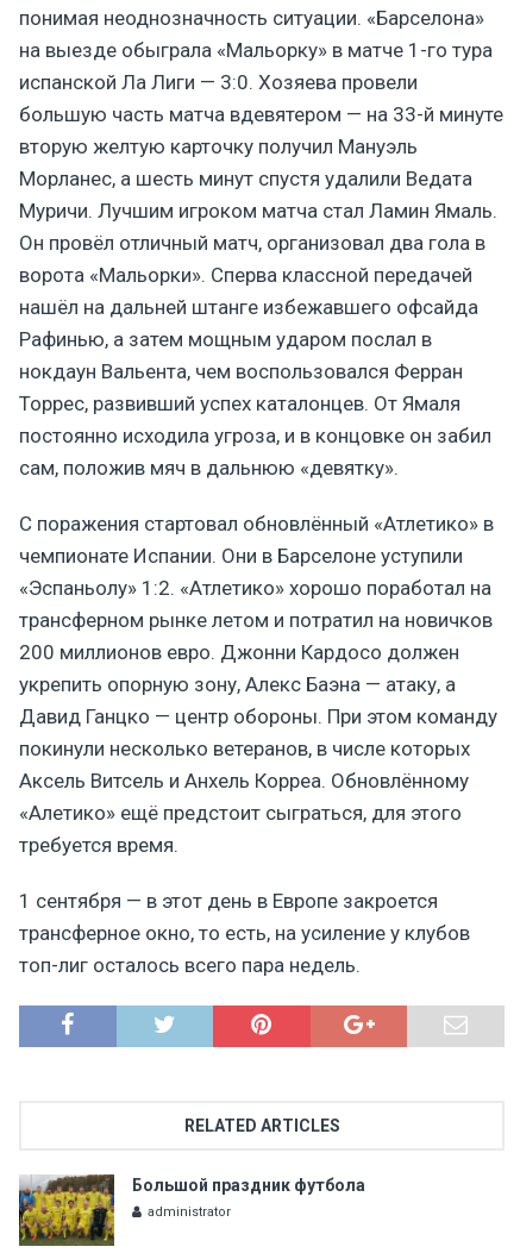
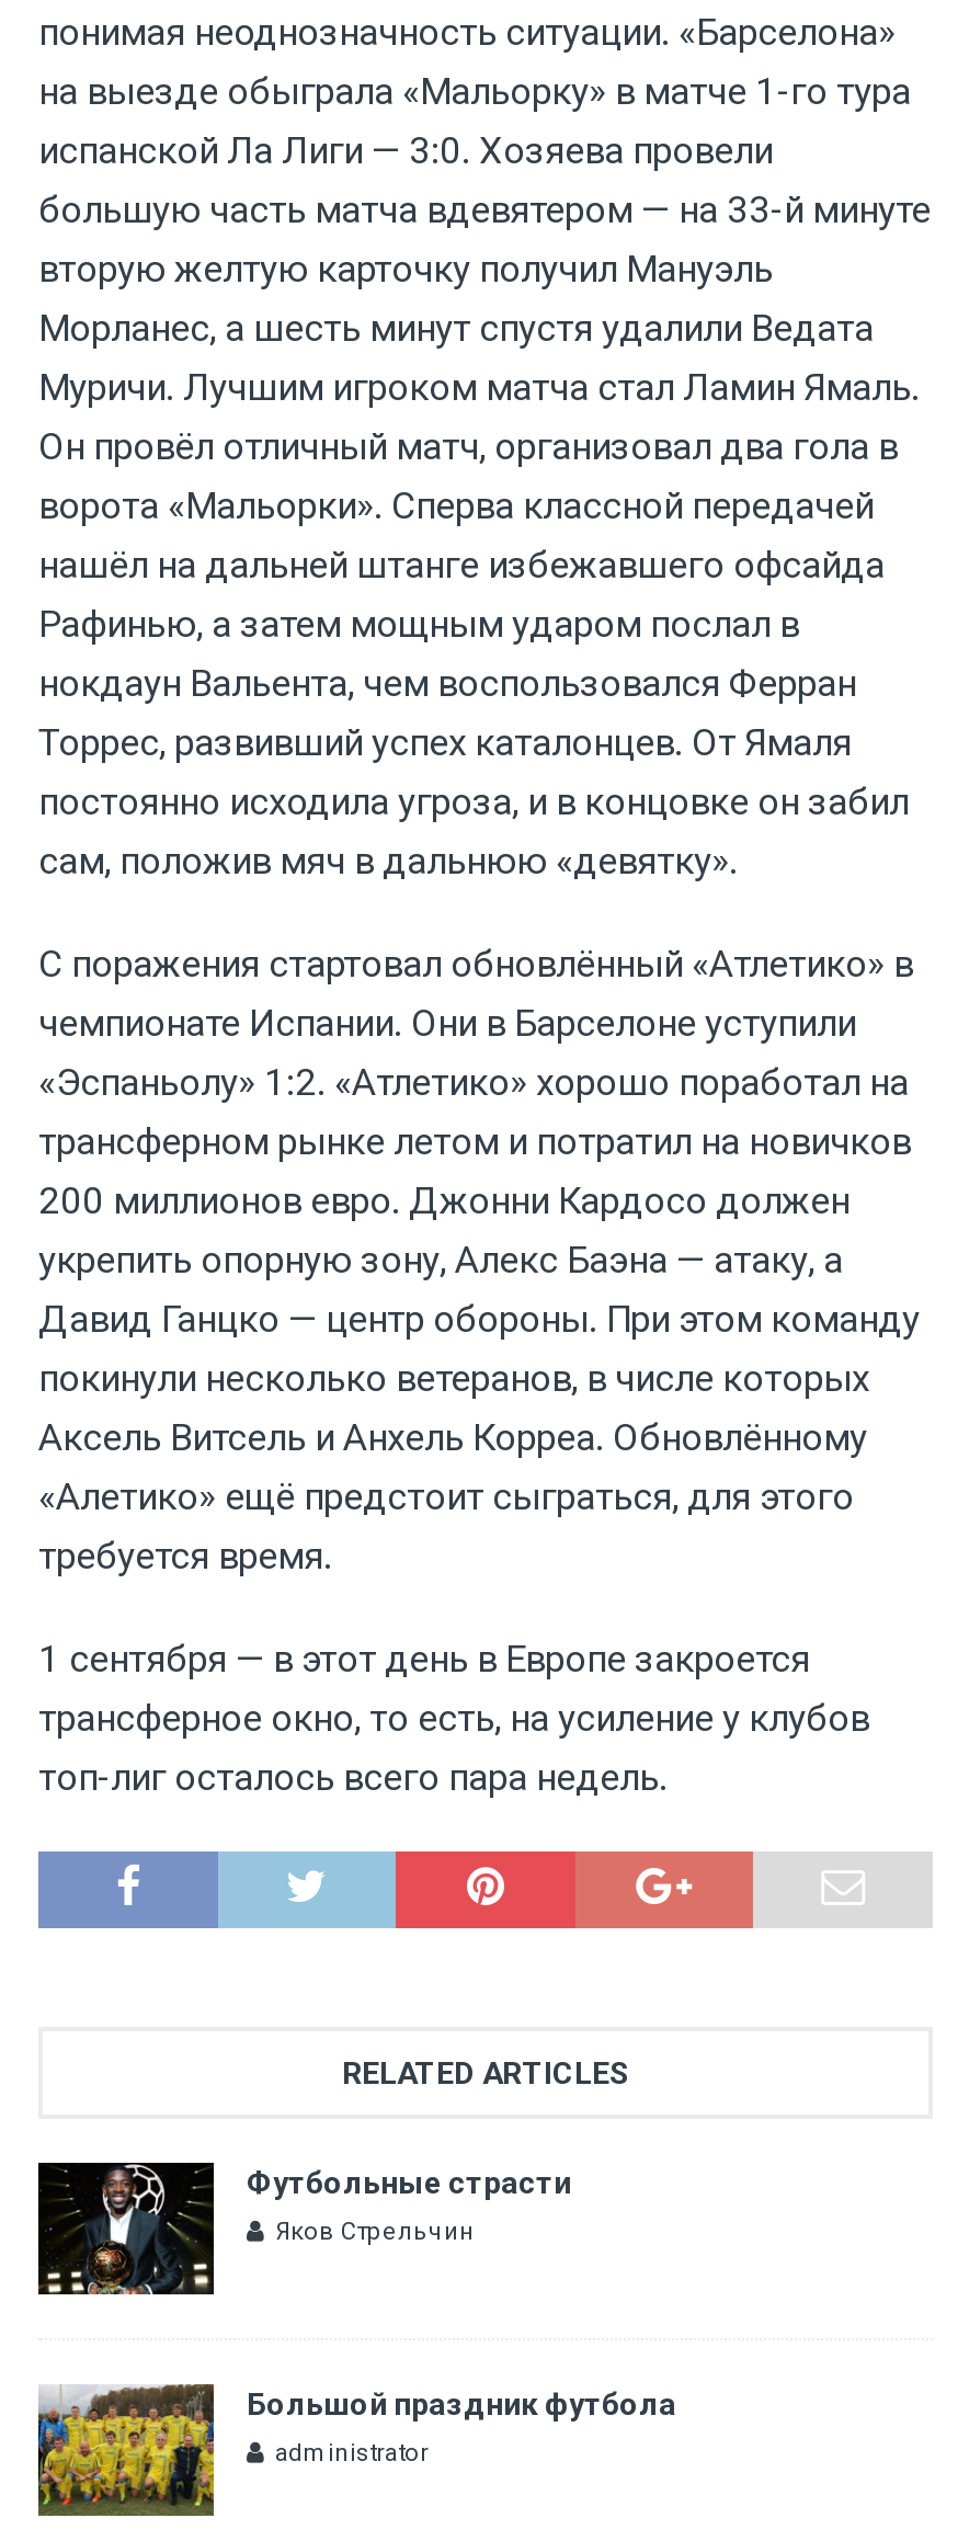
none -> [36,2161,571,2297] [image] | Футбольные страсти | Яков Стрельчин

